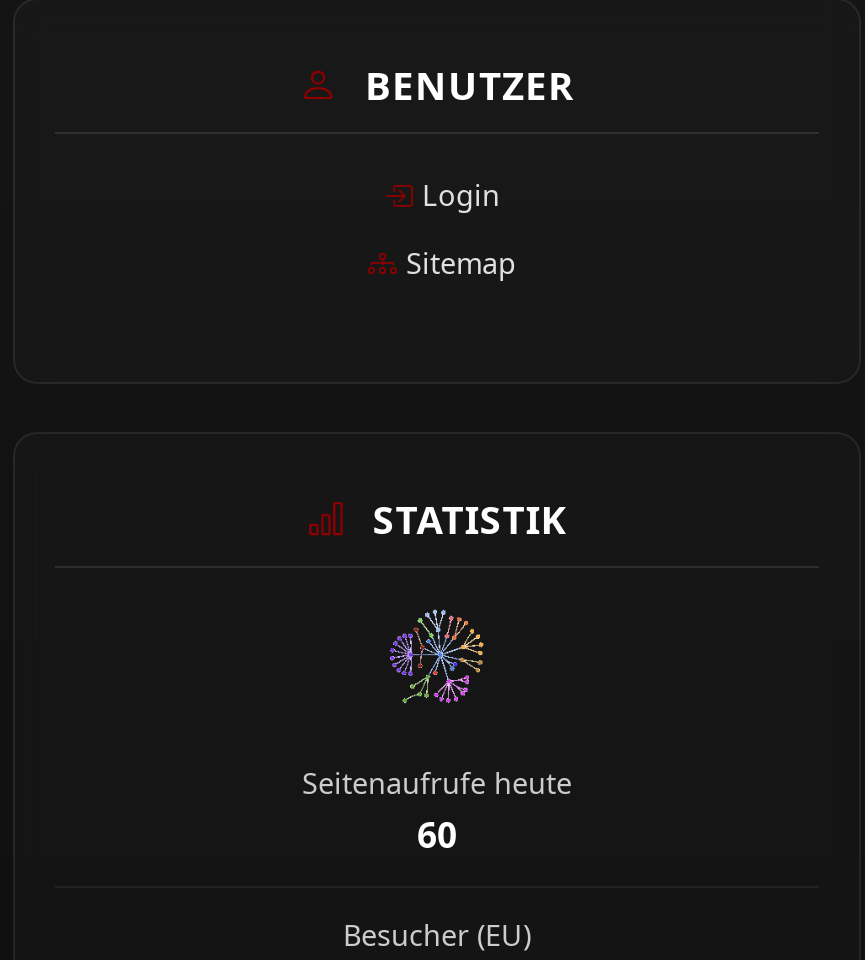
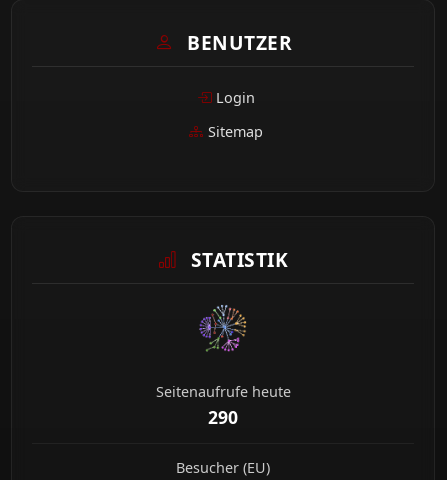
[417,810,457,858] 60 -> [208,405,238,429] 290

